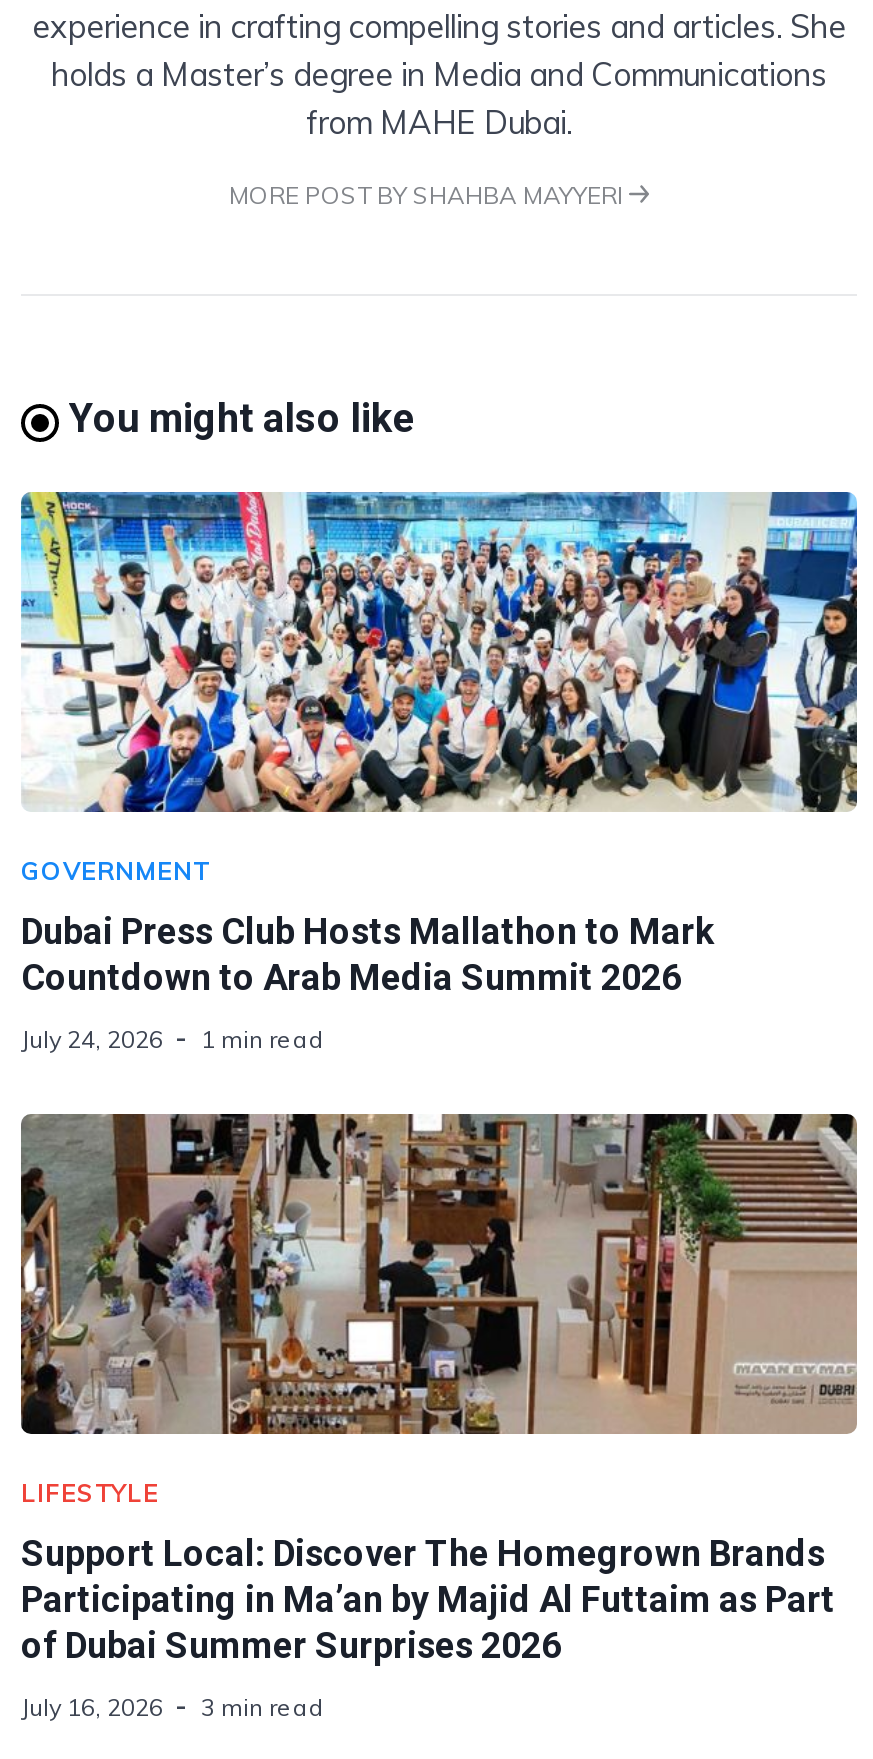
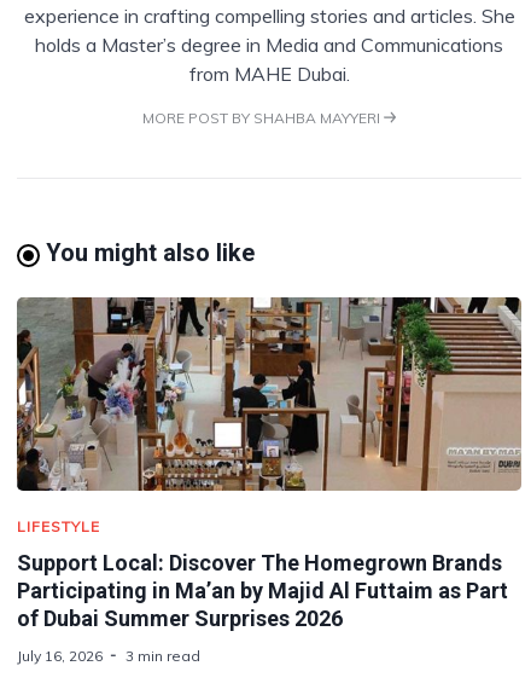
[19,490,859,1054] [image] | GOVERNMENT | Dubai Press Club Hosts Mallathon to Mark | Countdown to Arab Media Summit 2026 | July 24, 2026 | 1 min read -> none

